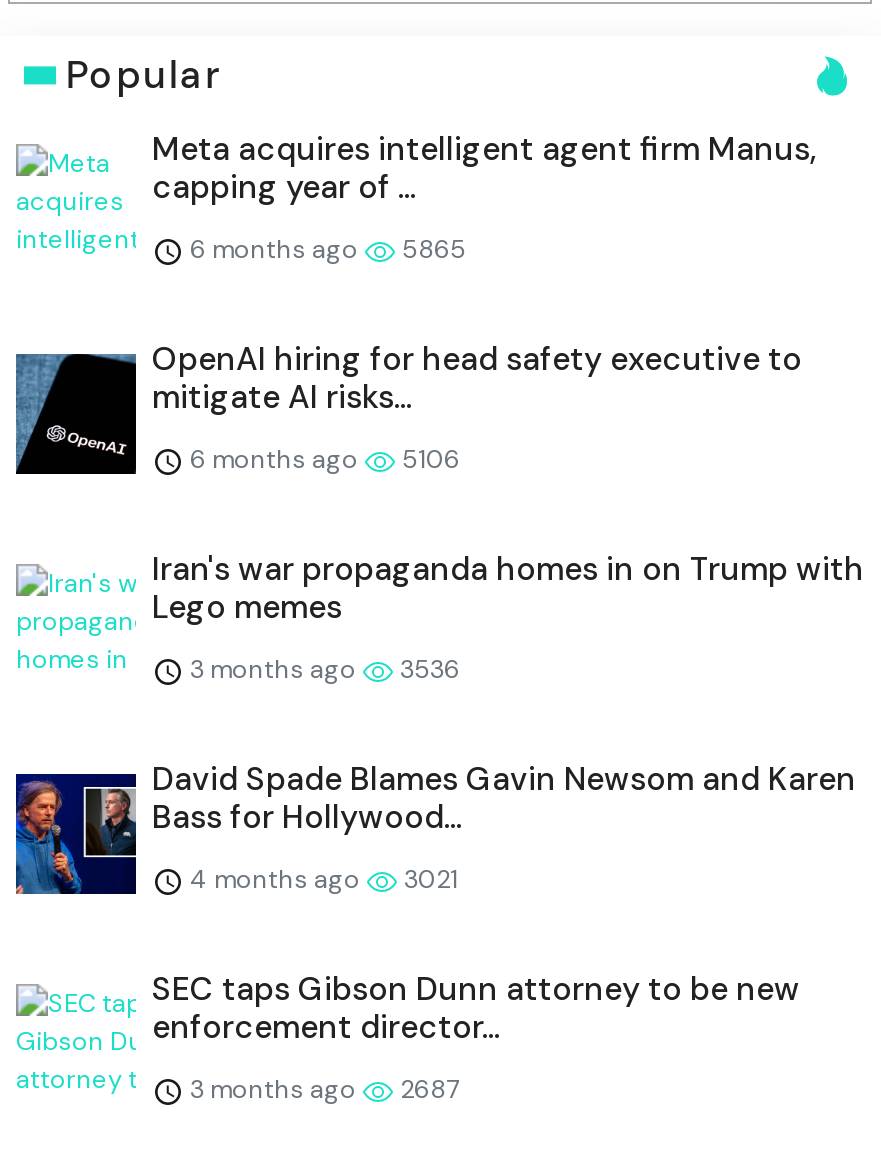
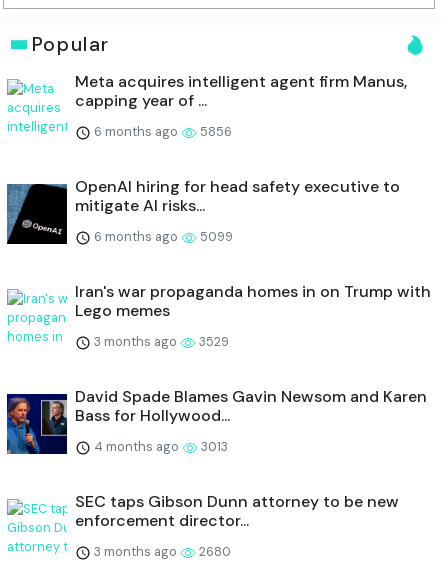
[184,233,466,267] 6 months ago 5865 -> [91,123,232,140] 6 months ago 5856
[184,443,460,477] 6 months ago 5106 -> [91,228,233,245] 6 months ago 5099
[184,653,460,687] 3 months ago 3536 -> [91,333,229,350] 3 months ago 3529
[184,863,458,897] 4 months ago 3021 -> [91,438,228,455] 4 months ago 3013
[184,1073,460,1107] 3 months ago 2687 -> [91,543,231,560] 3 months ago 2680

